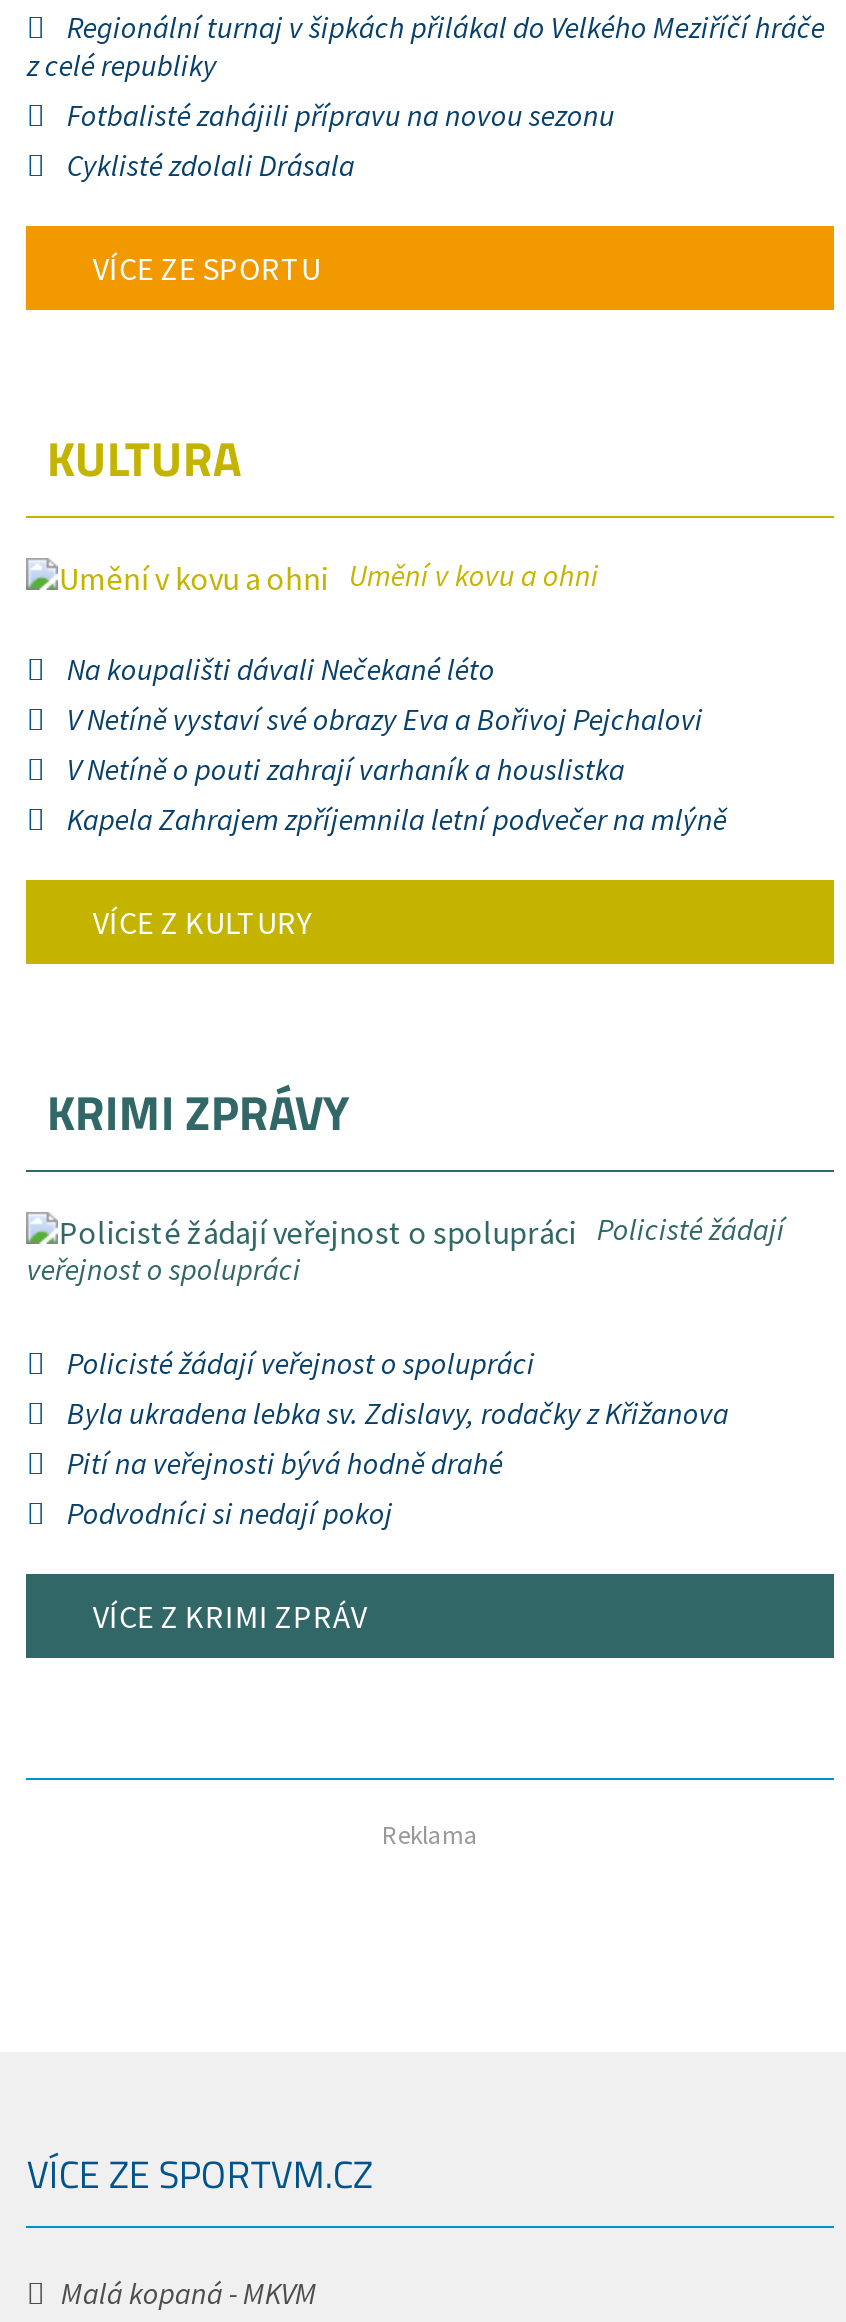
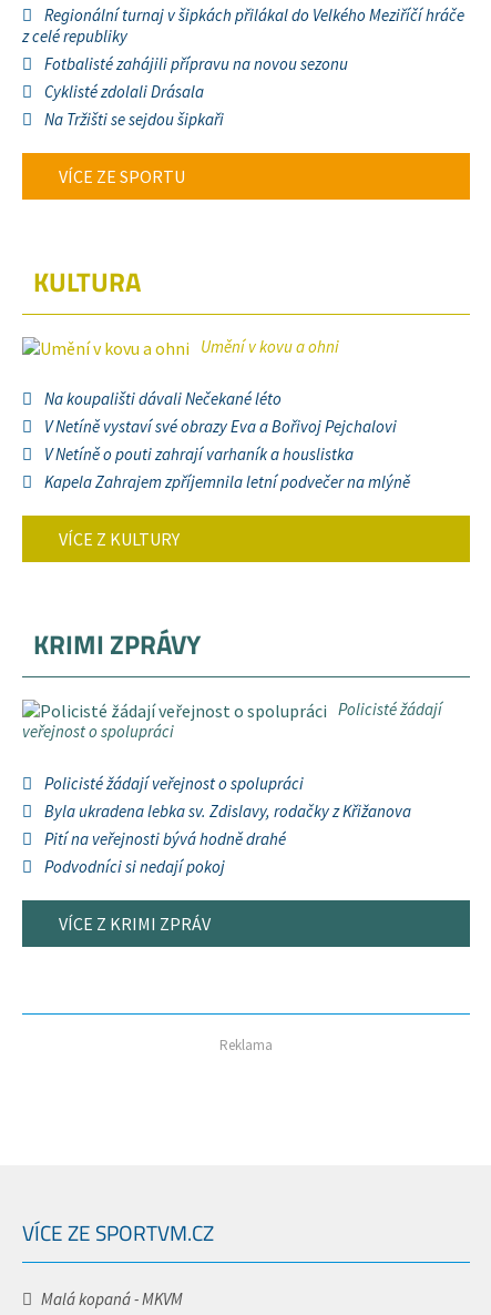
none -> [45,109,224,130] Na Tržišti se sejdou šipkaři

